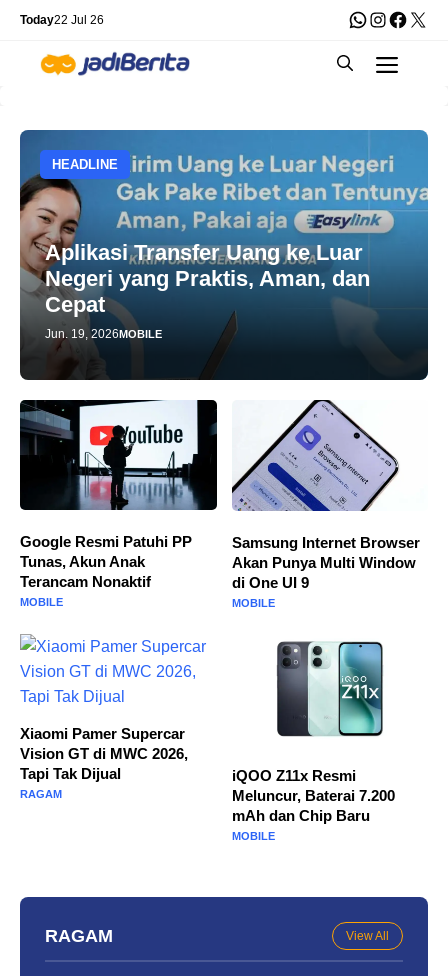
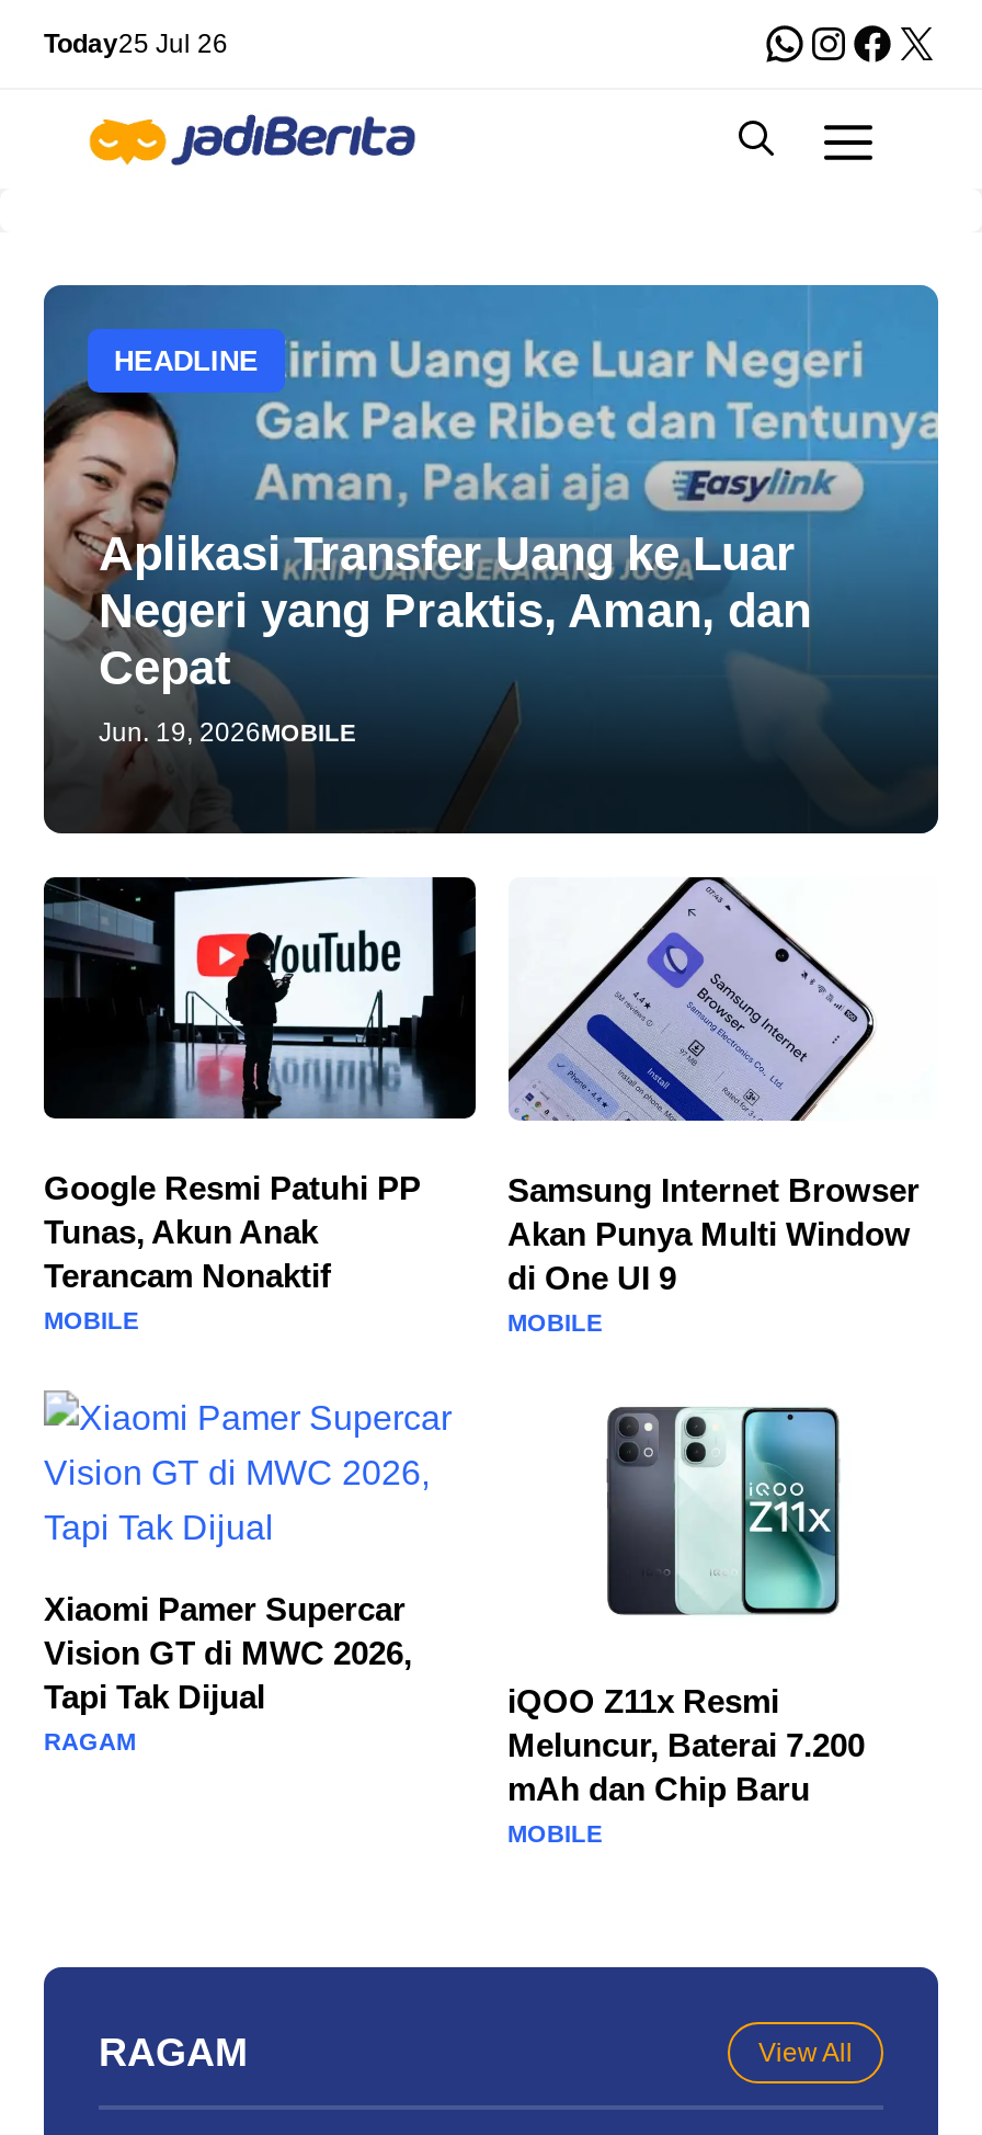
[20,13,104,27] Today22 Jul 26 -> [44,29,228,59] Today25 Jul 26

